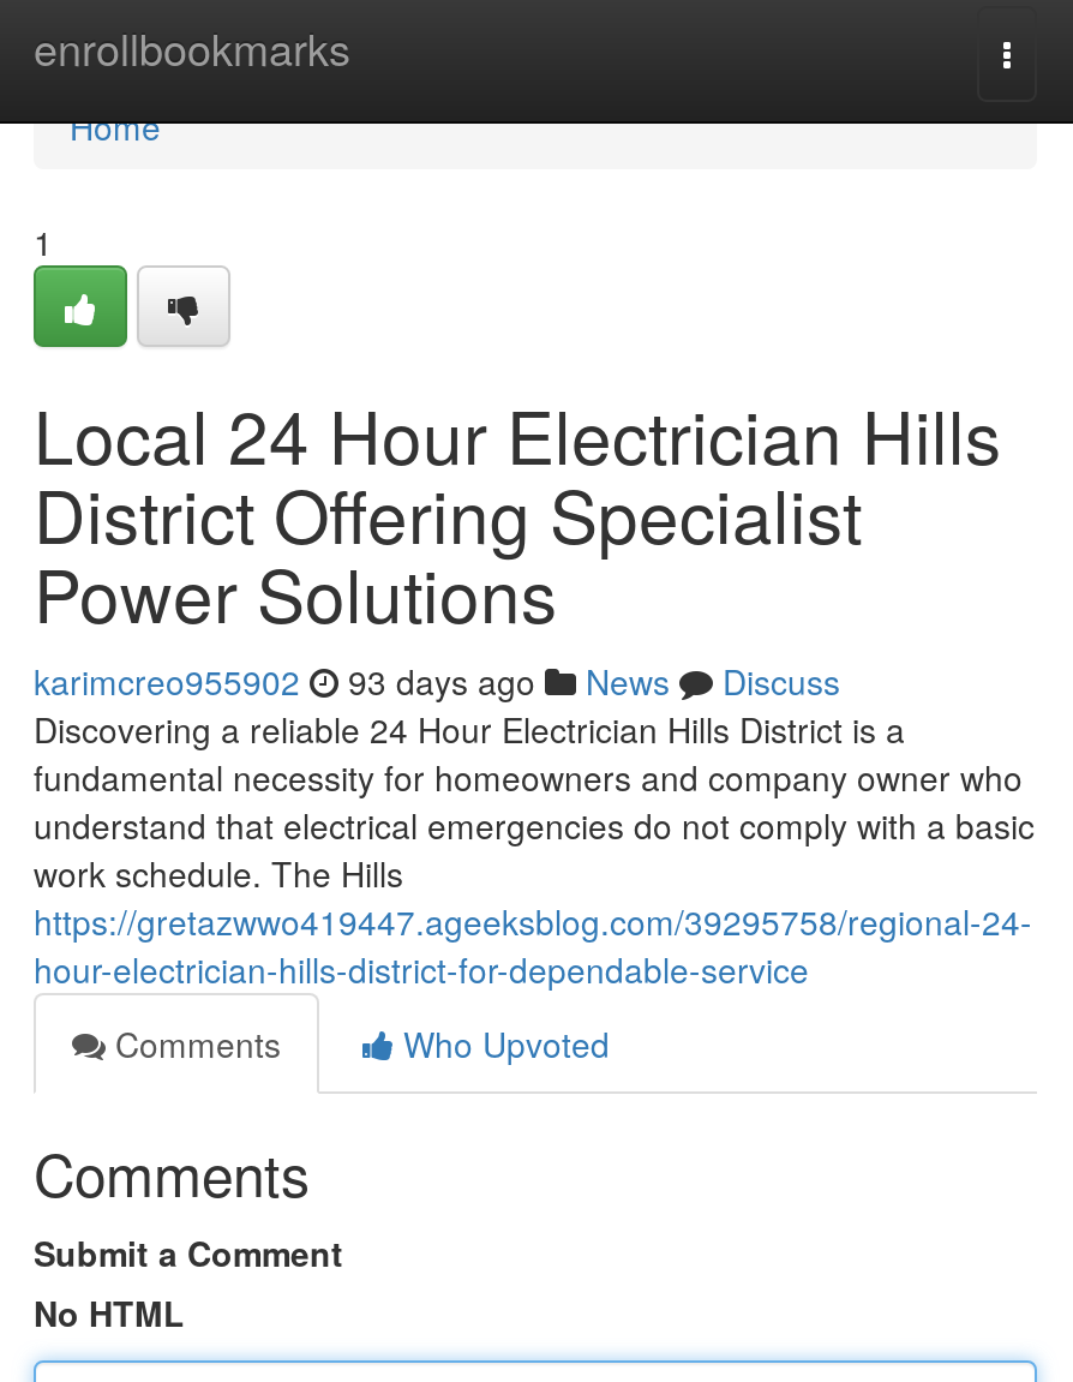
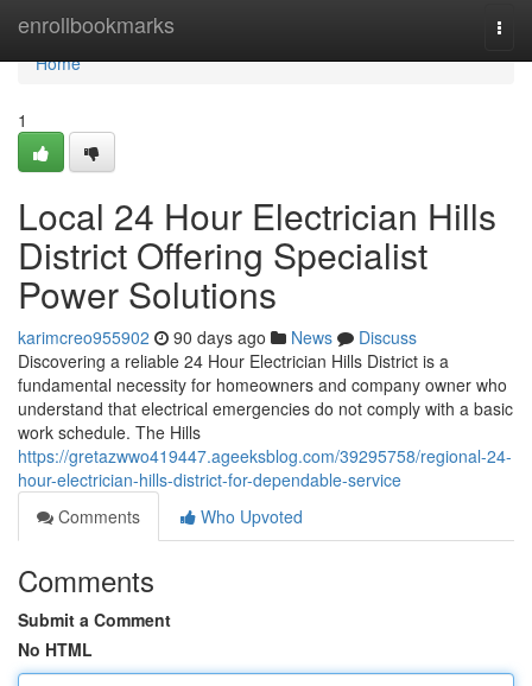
[34,657,840,705] karimcreo955902 93 days ago News Discuss -> [18,325,417,349] karimcreo955902 90 days ago News Discuss

